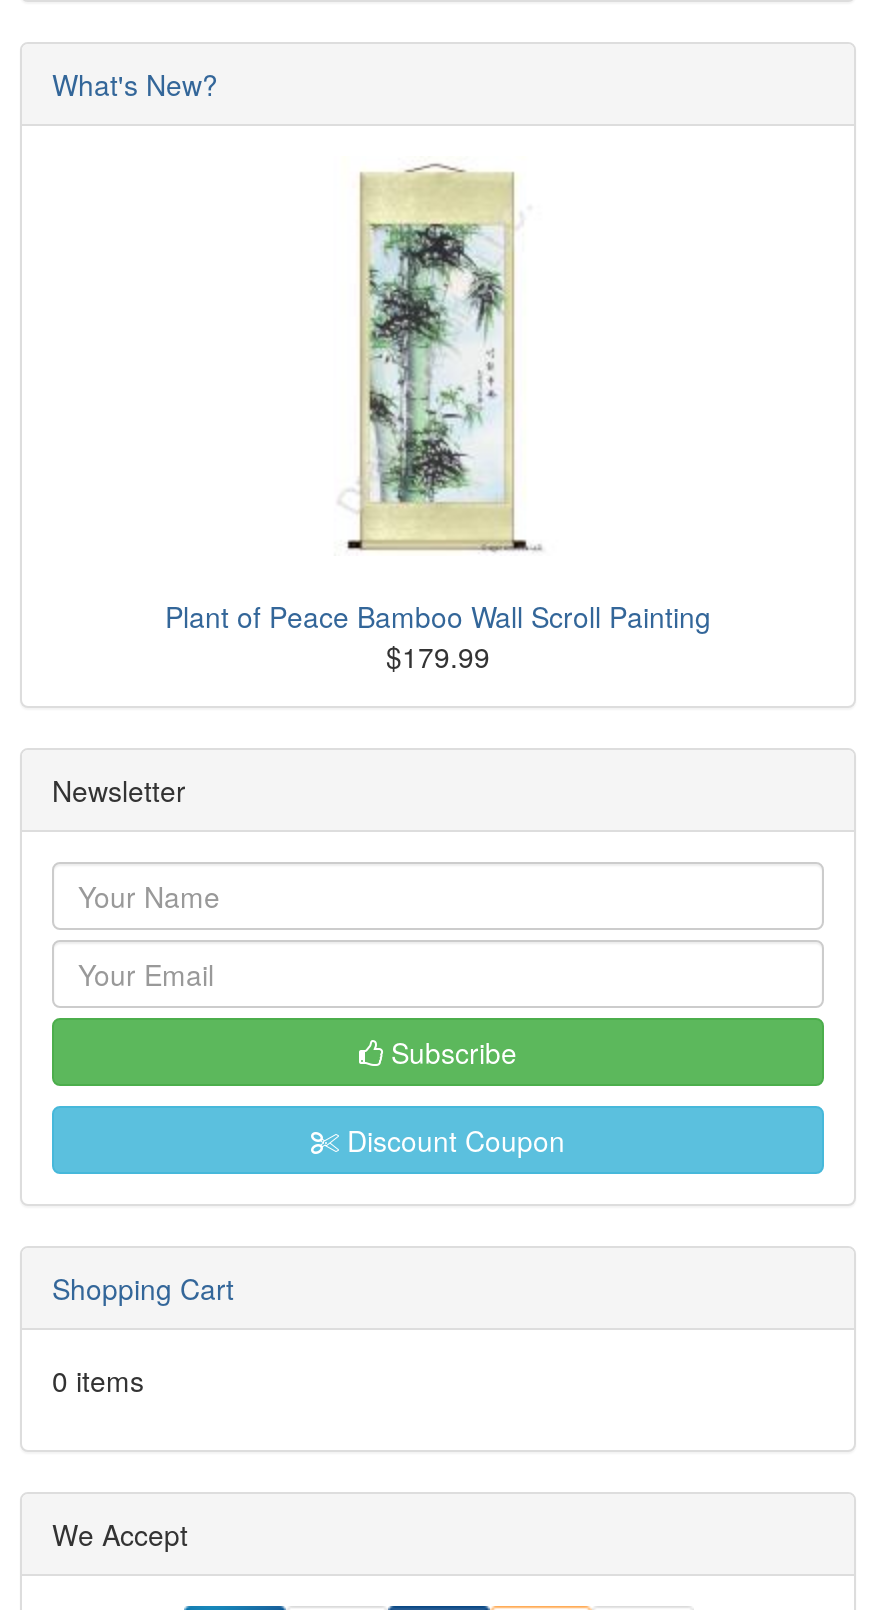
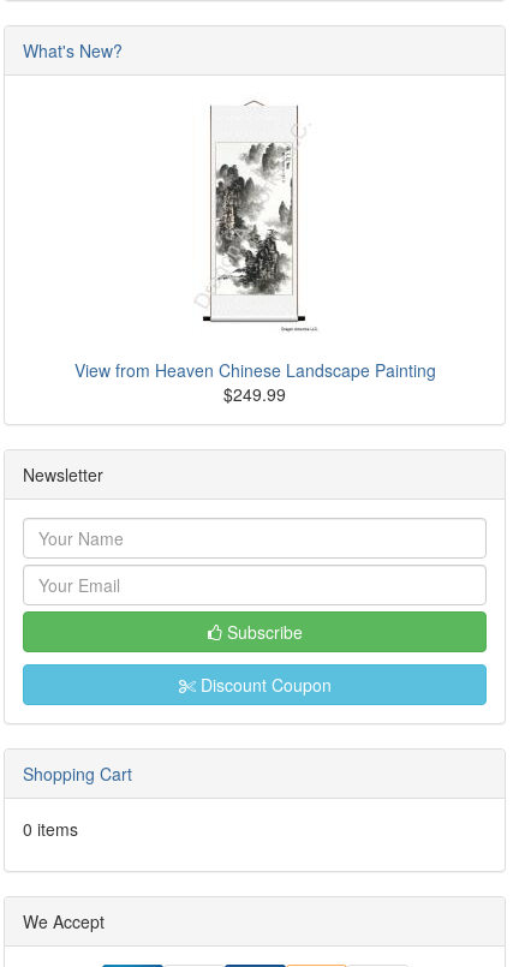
[165,164,711,676] [image] | Plant of Peace Bamboo Wall Scroll Painting | $179.99 -> [74,100,436,406] [image] | View from Heaven Chinese Landscape Painting | $249.99

